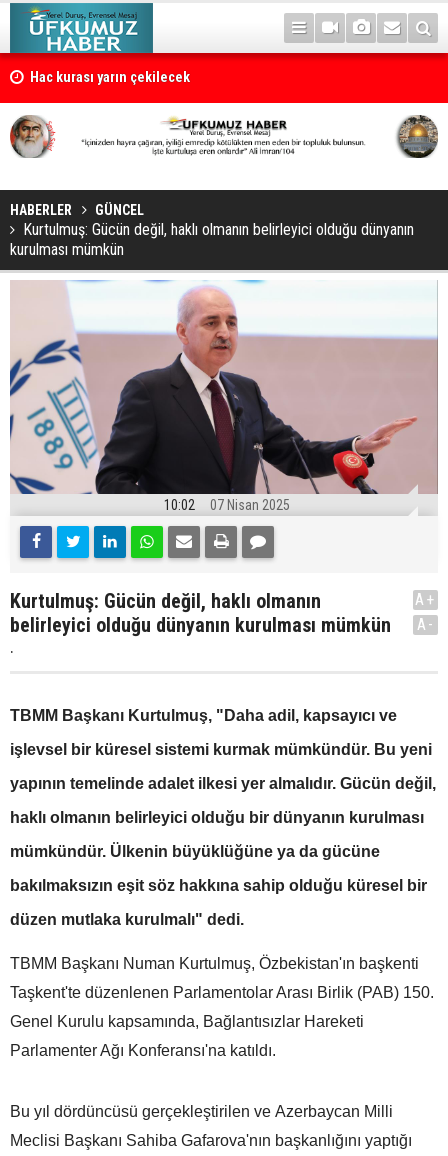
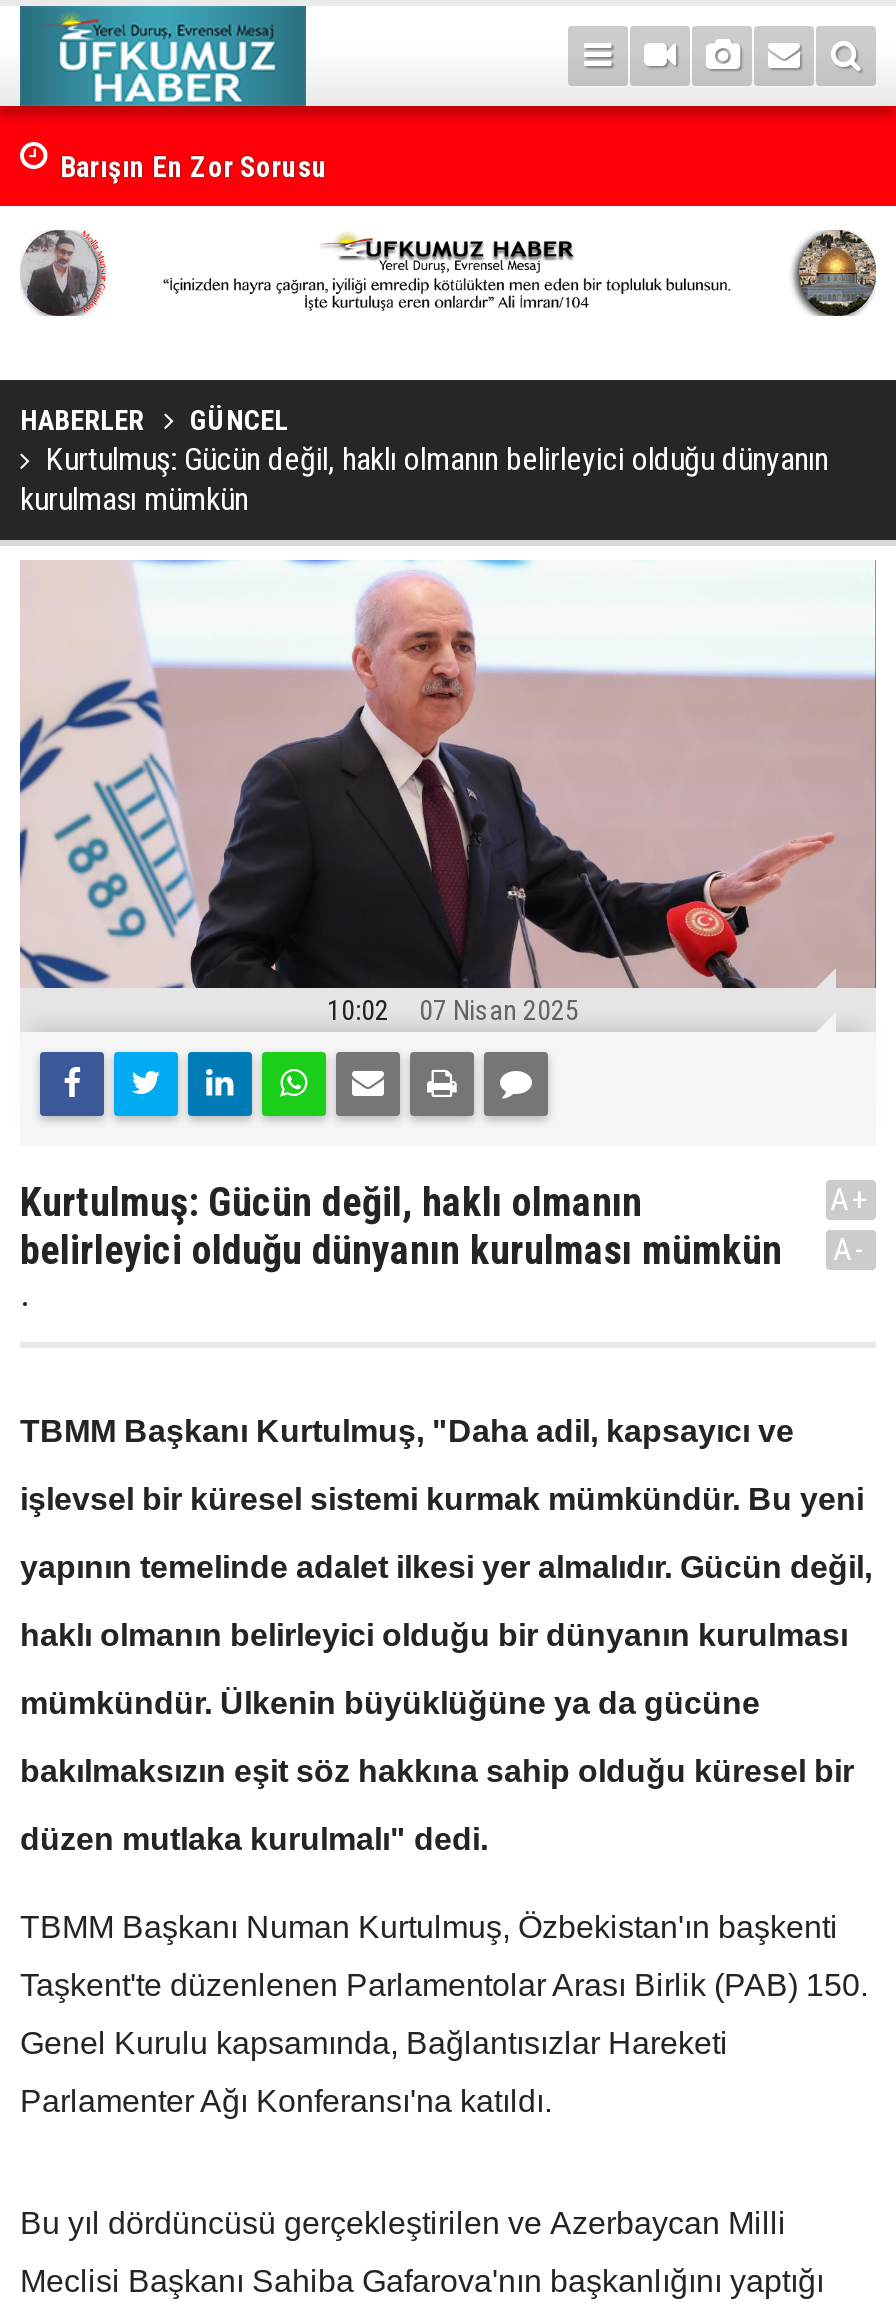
[30,69,190,86] Hac kurası yarın çekilecek -> [60,138,328,172] Barışın En Zor Sorusu
[9,116,55,157] [image] -> [20,230,96,316] [image]

